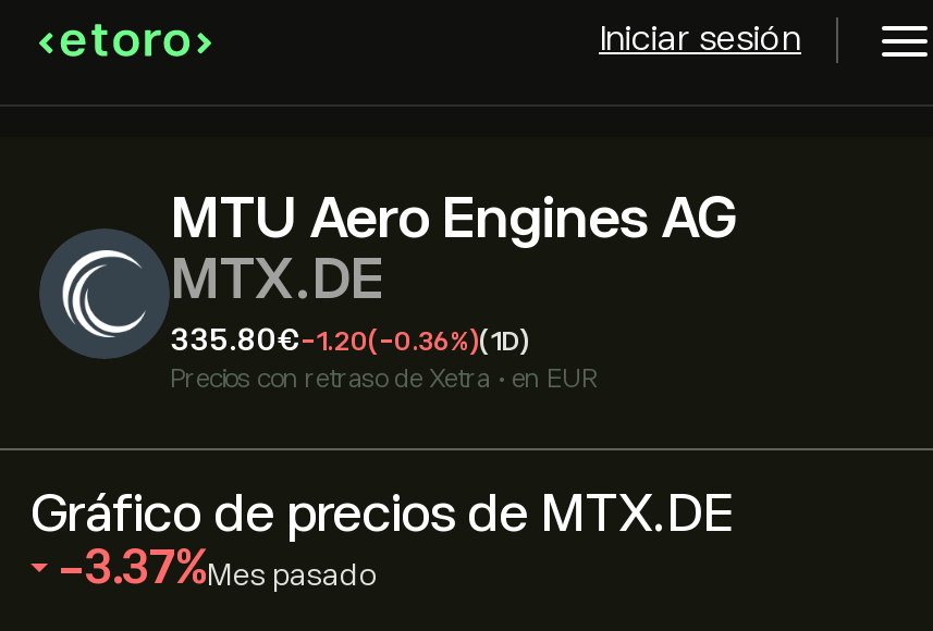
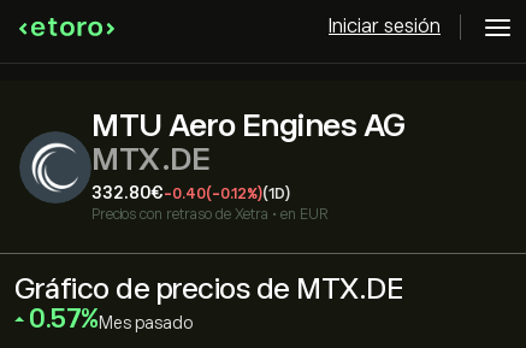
[170,322,529,357] 335.80€-1.20(-0.36%)(1D) -> [91,183,290,202] 332.80€-0.40(-0.12%)(1D)
[57,540,377,594] -3.37 Mes pasado -> [29,303,192,334] 0.57 Mes pasado

